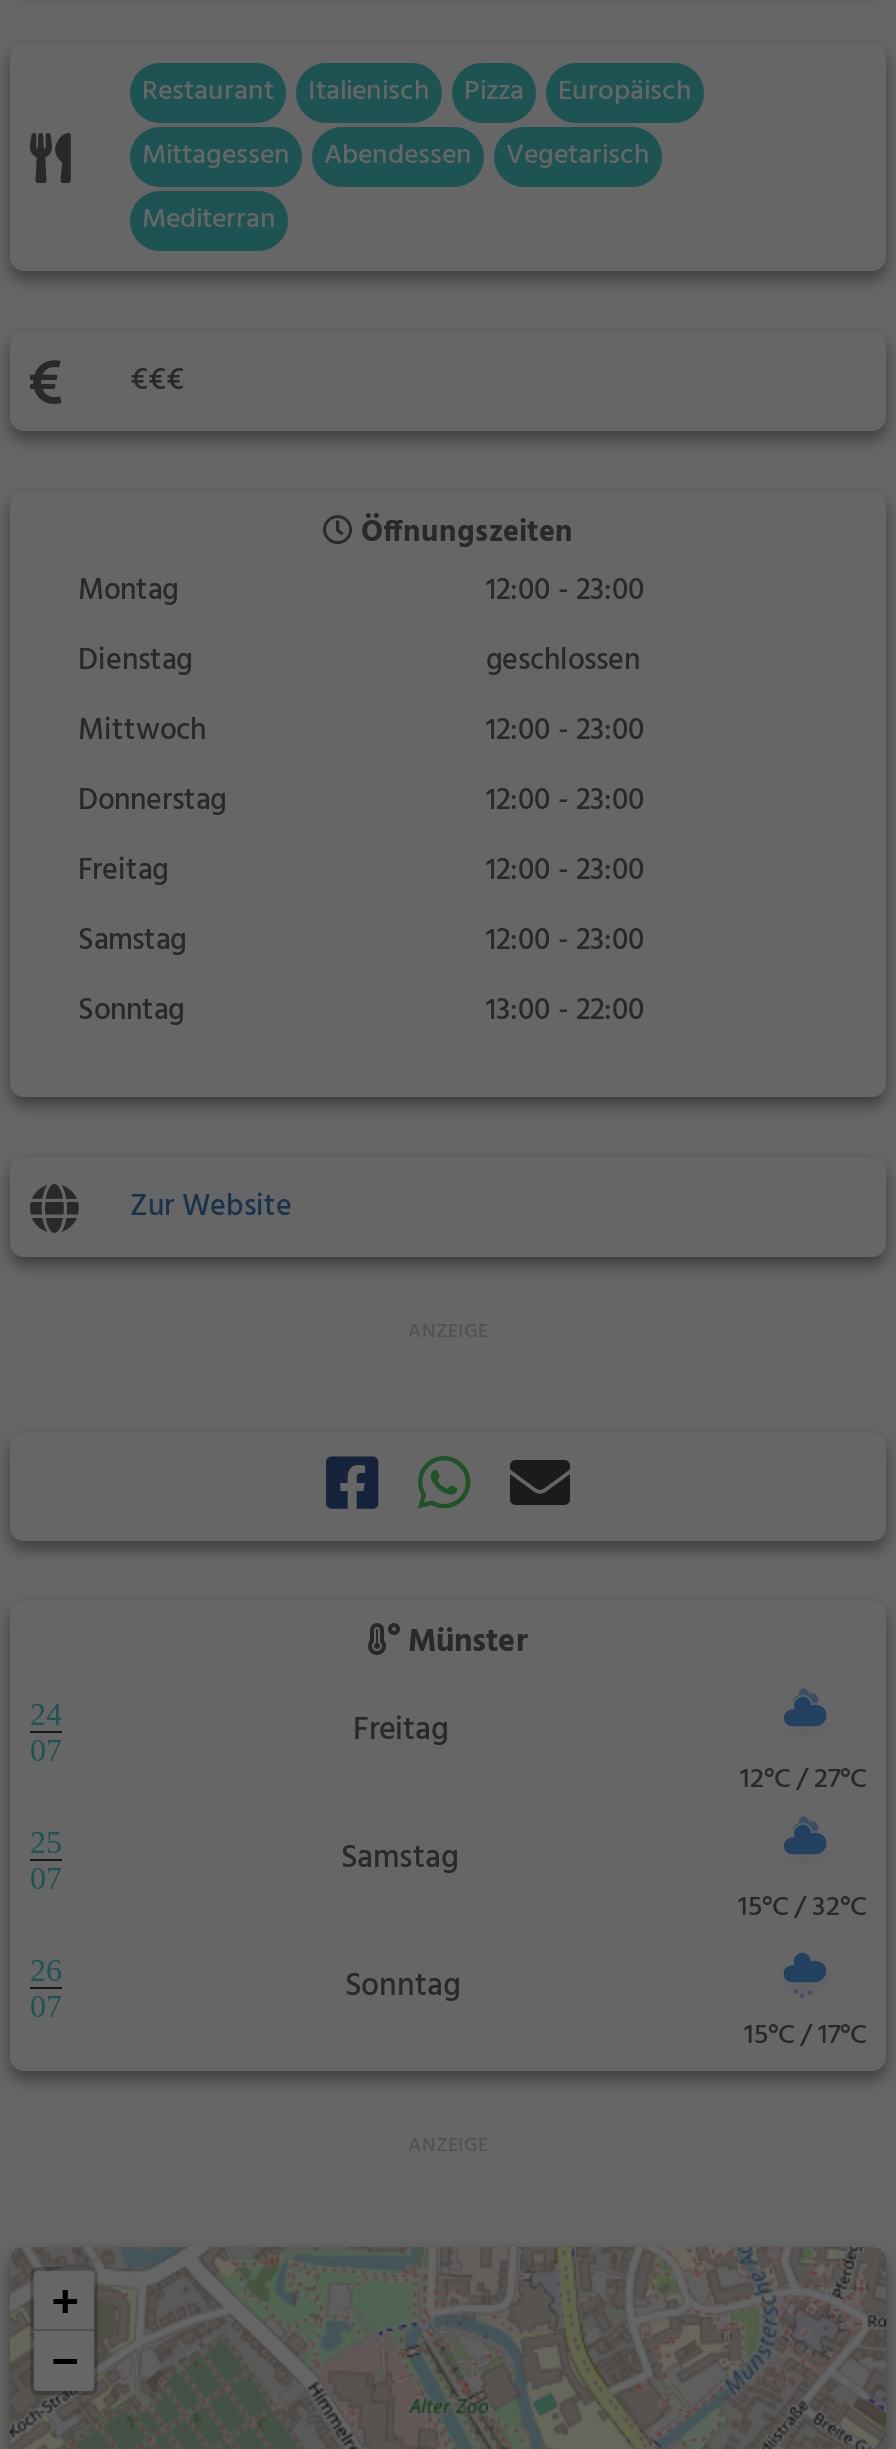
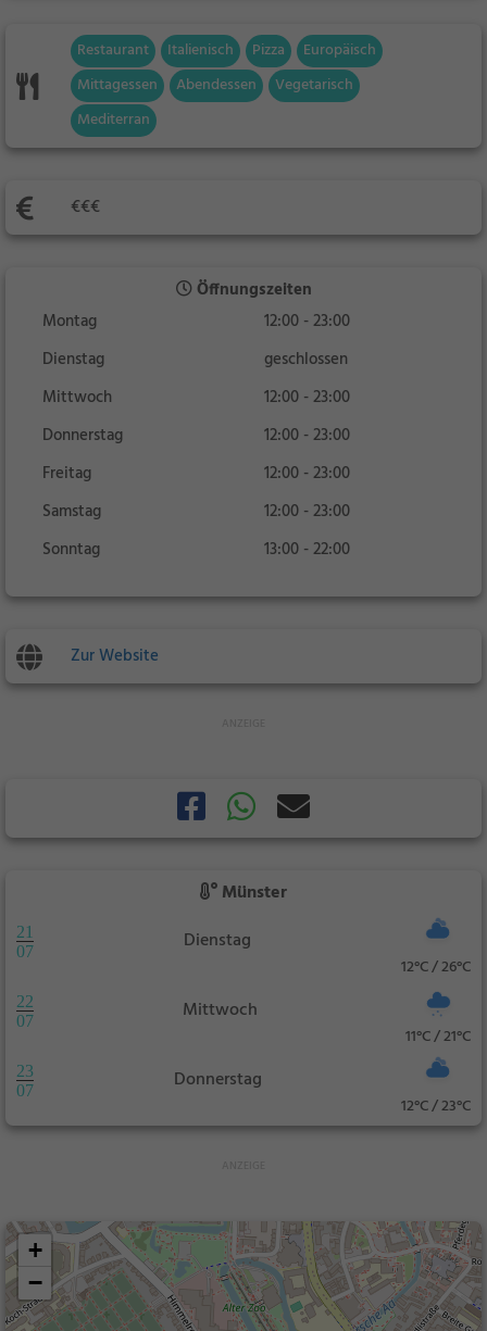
[30,1696,62,1730] 24 -> [16,922,34,940] 21
[353,1704,866,1803] Freitag | 12°C / 27°C -> [184,926,471,980] Dienstag | 12°C / 26°C
[30,1824,62,1858] 25 -> [16,991,34,1010] 22
[341,1832,866,1931] Samstag | 15°C / 32°C -> [182,996,471,1050] Mittwoch | 11°C / 21°C
[30,1952,62,1986] 26 -> [16,1061,34,1079] 23
[345,1960,866,2059] Sonntag | 15°C / 17°C -> [173,1065,471,1119] Donnerstag | 12°C / 23°C

